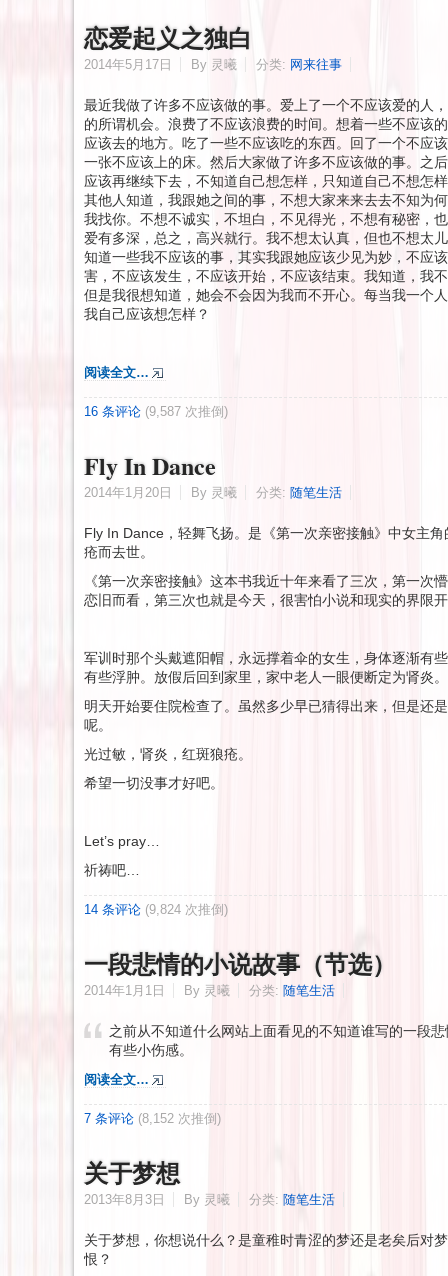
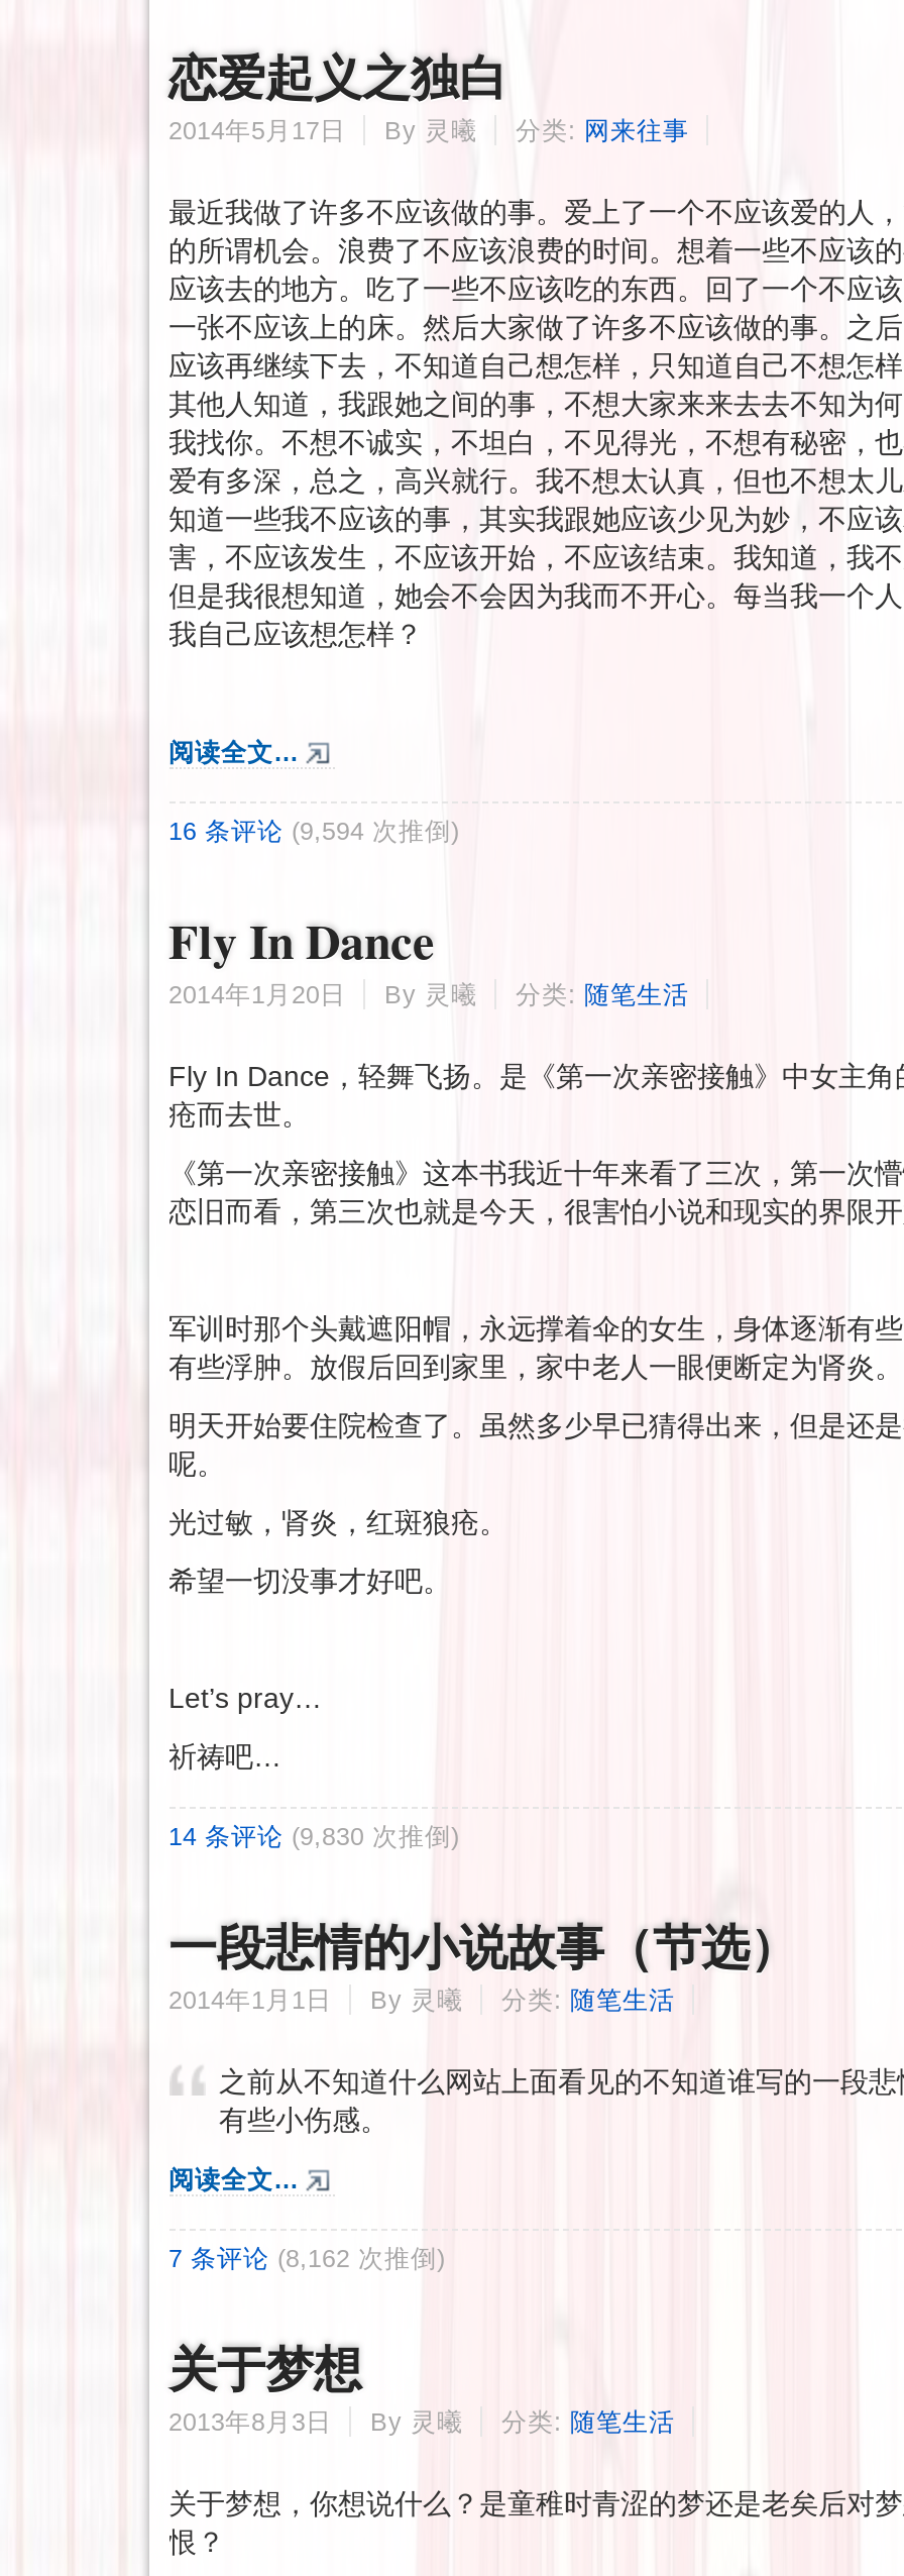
[83,404,227,419] 16 条评论(9,587 次推倒) -> [168,816,459,846] 16 条评论(9,594 次推倒)
[83,902,227,917] 14 条评论(9,824 次推倒) -> [168,1821,459,1851] 14 条评论(9,830 次推倒)
[83,1111,220,1126] 7 条评论(8,152 次推倒) -> [168,2243,445,2273] 7 条评论(8,162 次推倒)

